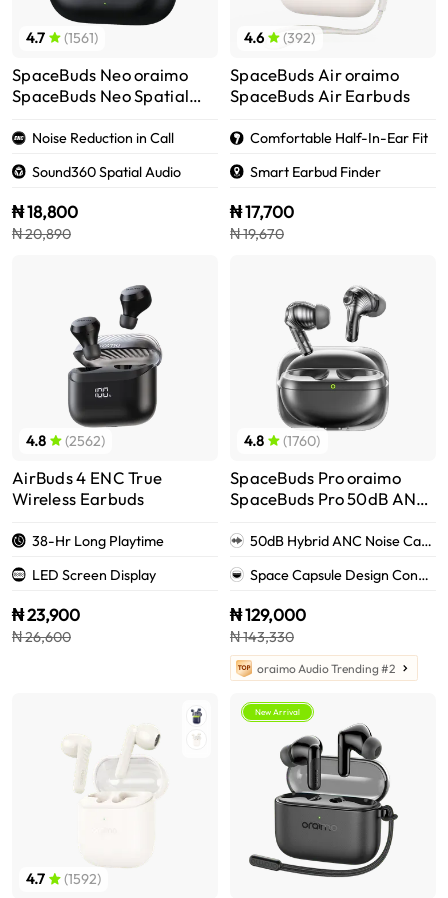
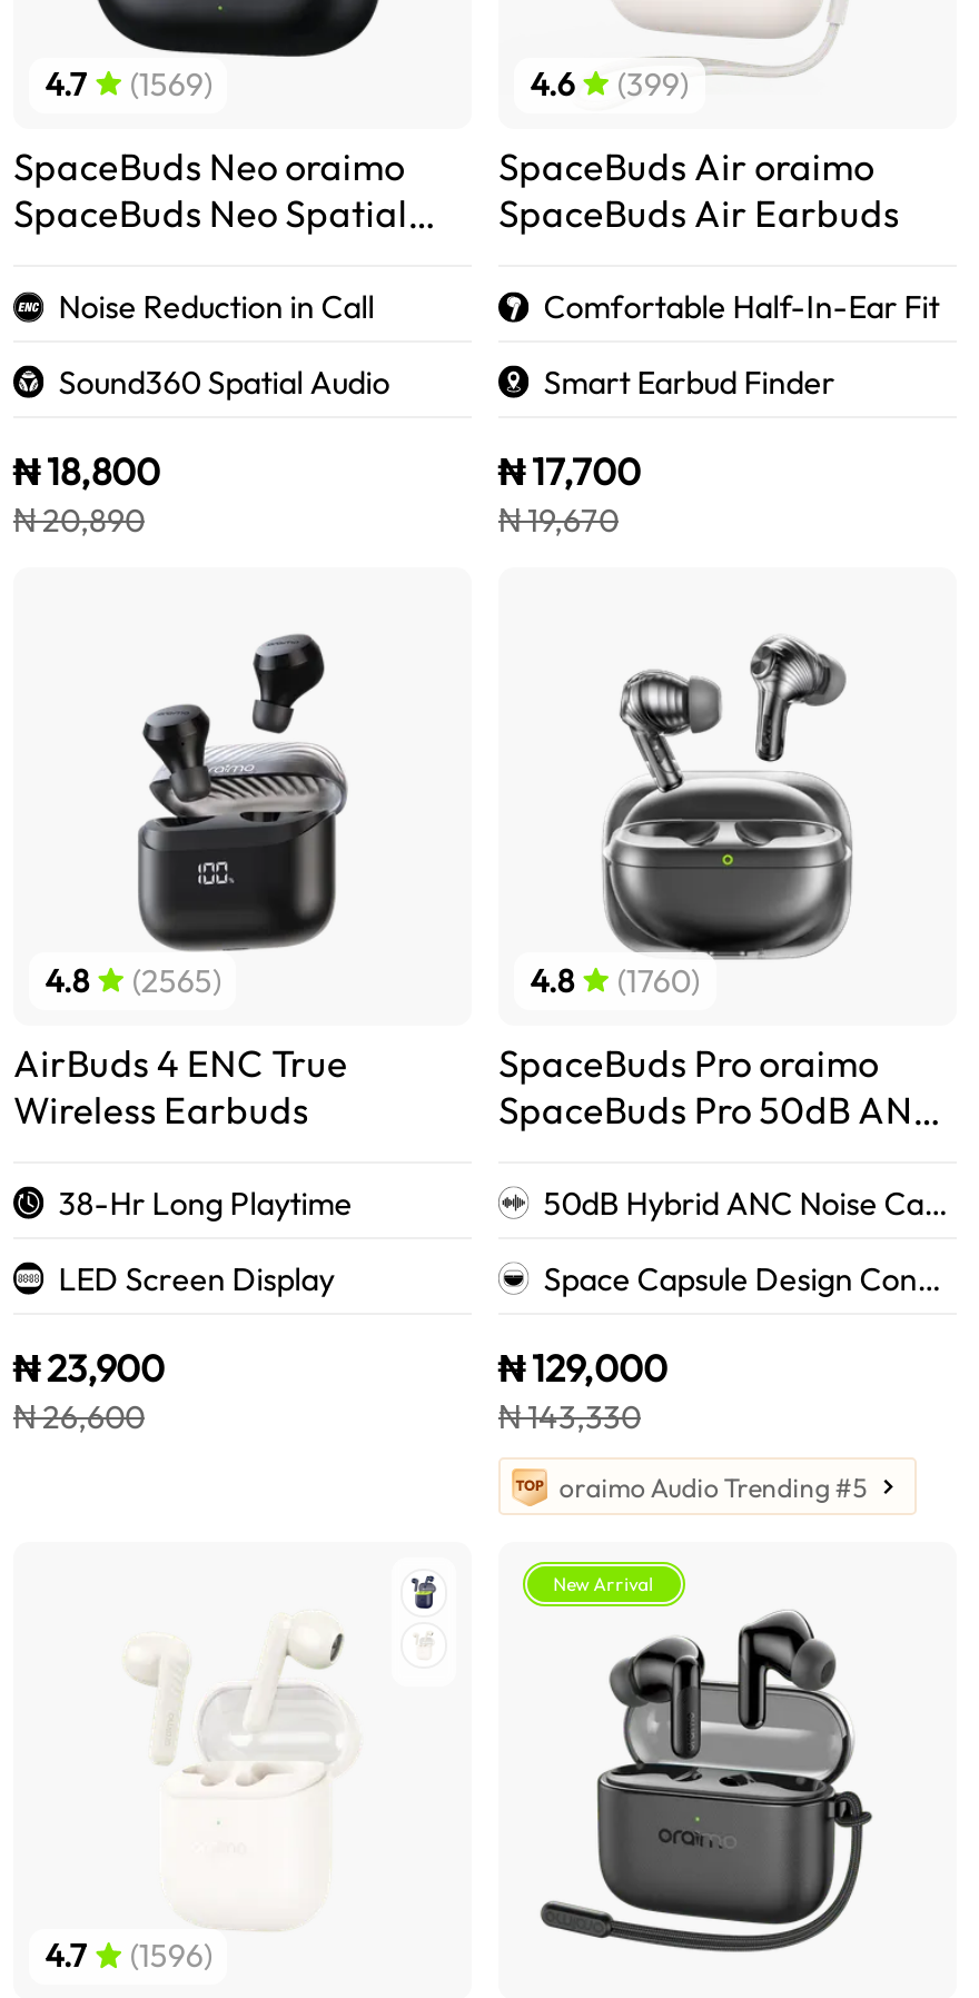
[26,29,98,47] 4.7 (1561) -> [45,65,212,105] 4.7 (1569)
[244,29,315,47] 4.6 (392) -> [530,65,688,105] 4.6 (399)
[26,432,105,450] 4.8 (2562) -> [45,961,221,1001] 4.8 (2565)
[257,661,395,676] oraimo Audio Trending #2 -> [559,1470,866,1503] oraimo Audio Trending #5
[26,870,101,888] 4.7 (1592) -> [45,1937,212,1977] 4.7 (1596)

